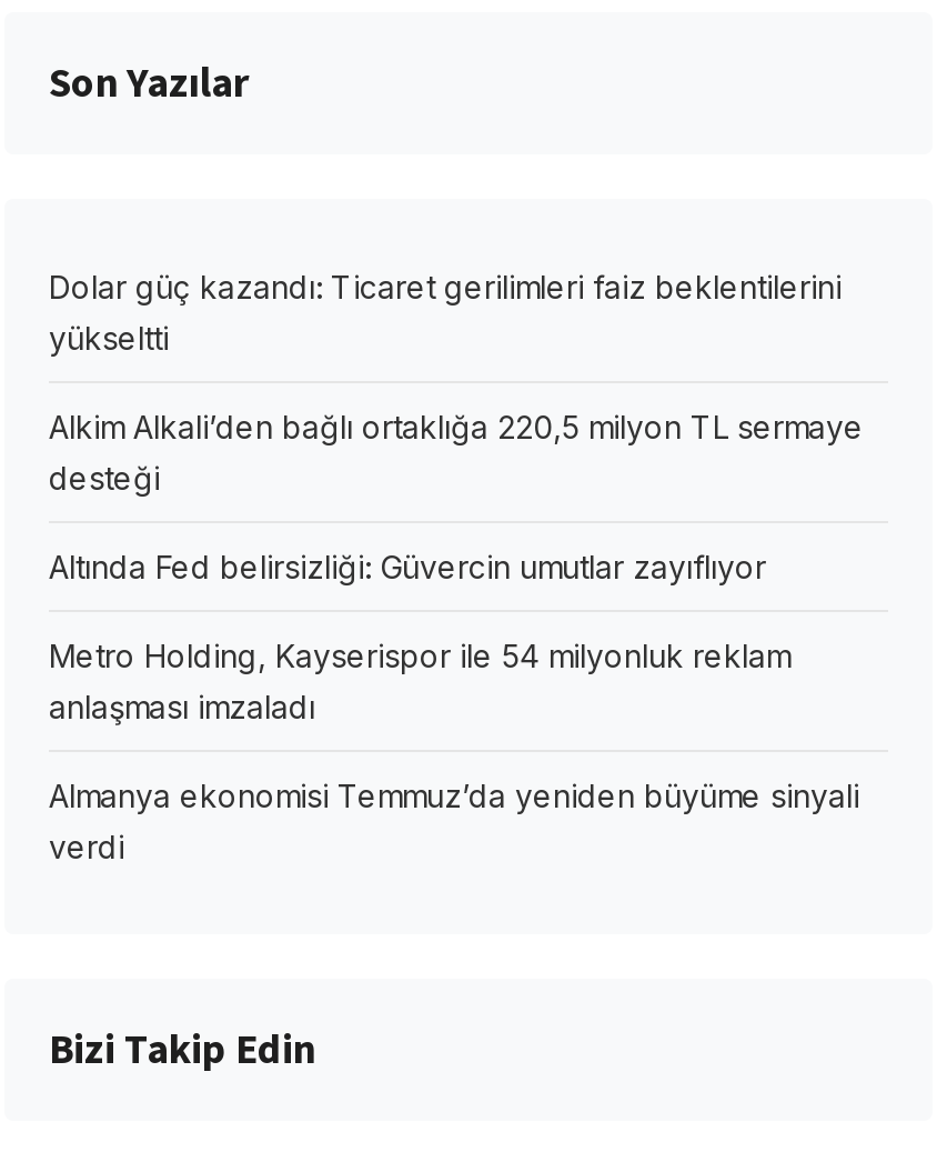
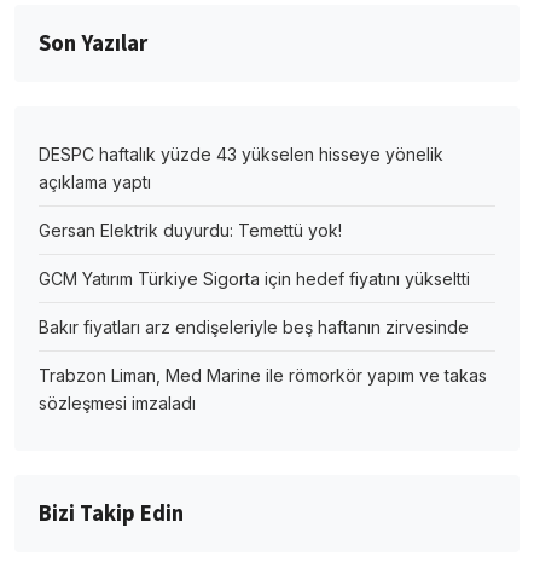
[49,268,842,357] Dolar güç kazandı: Ticaret gerilimleri faiz beklentilerini | yükseltti -> [39,144,443,192] DESPC haftalık yüzde 43 yükselen hisseye yönelik | açıklama yaptı
[49,408,864,497] Alkim Alkali’den bağlı ortaklığa 220,5 milyon TL sermaye | desteği -> [39,220,342,240] Gersan Elektrik duyurdu: Temettü yok!
[49,548,766,585] Altında Fed belirsizliği: Güvercin umutlar zayıflıyor -> [39,268,470,289] GCM Yatırım Türkiye Sigorta için hedef fiyatını yükseltti
[49,637,790,725] Metro Holding, Kayserispor ile 54 milyonluk reklam | anlaşması imzaladı -> [39,317,469,337] Bakır fiyatları arz endişeleriyle beş haftanın zirvesinde
[49,777,859,865] Almanya ekonomisi Temmuz’da yeniden büyüme sinyali | verdi -> [39,365,487,413] Trabzon Liman, Med Marine ile römorkör yapım ve takas | sözleşmesi imzaladı

